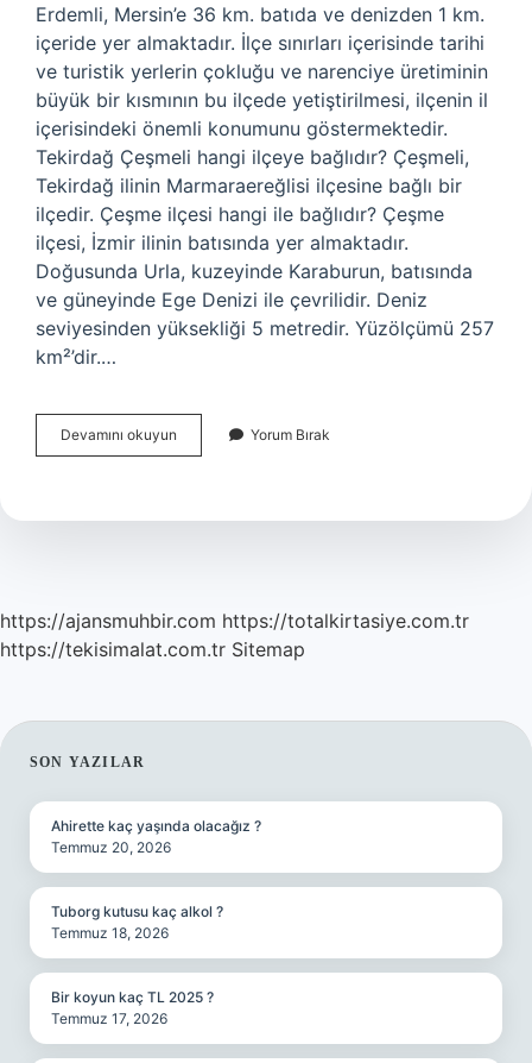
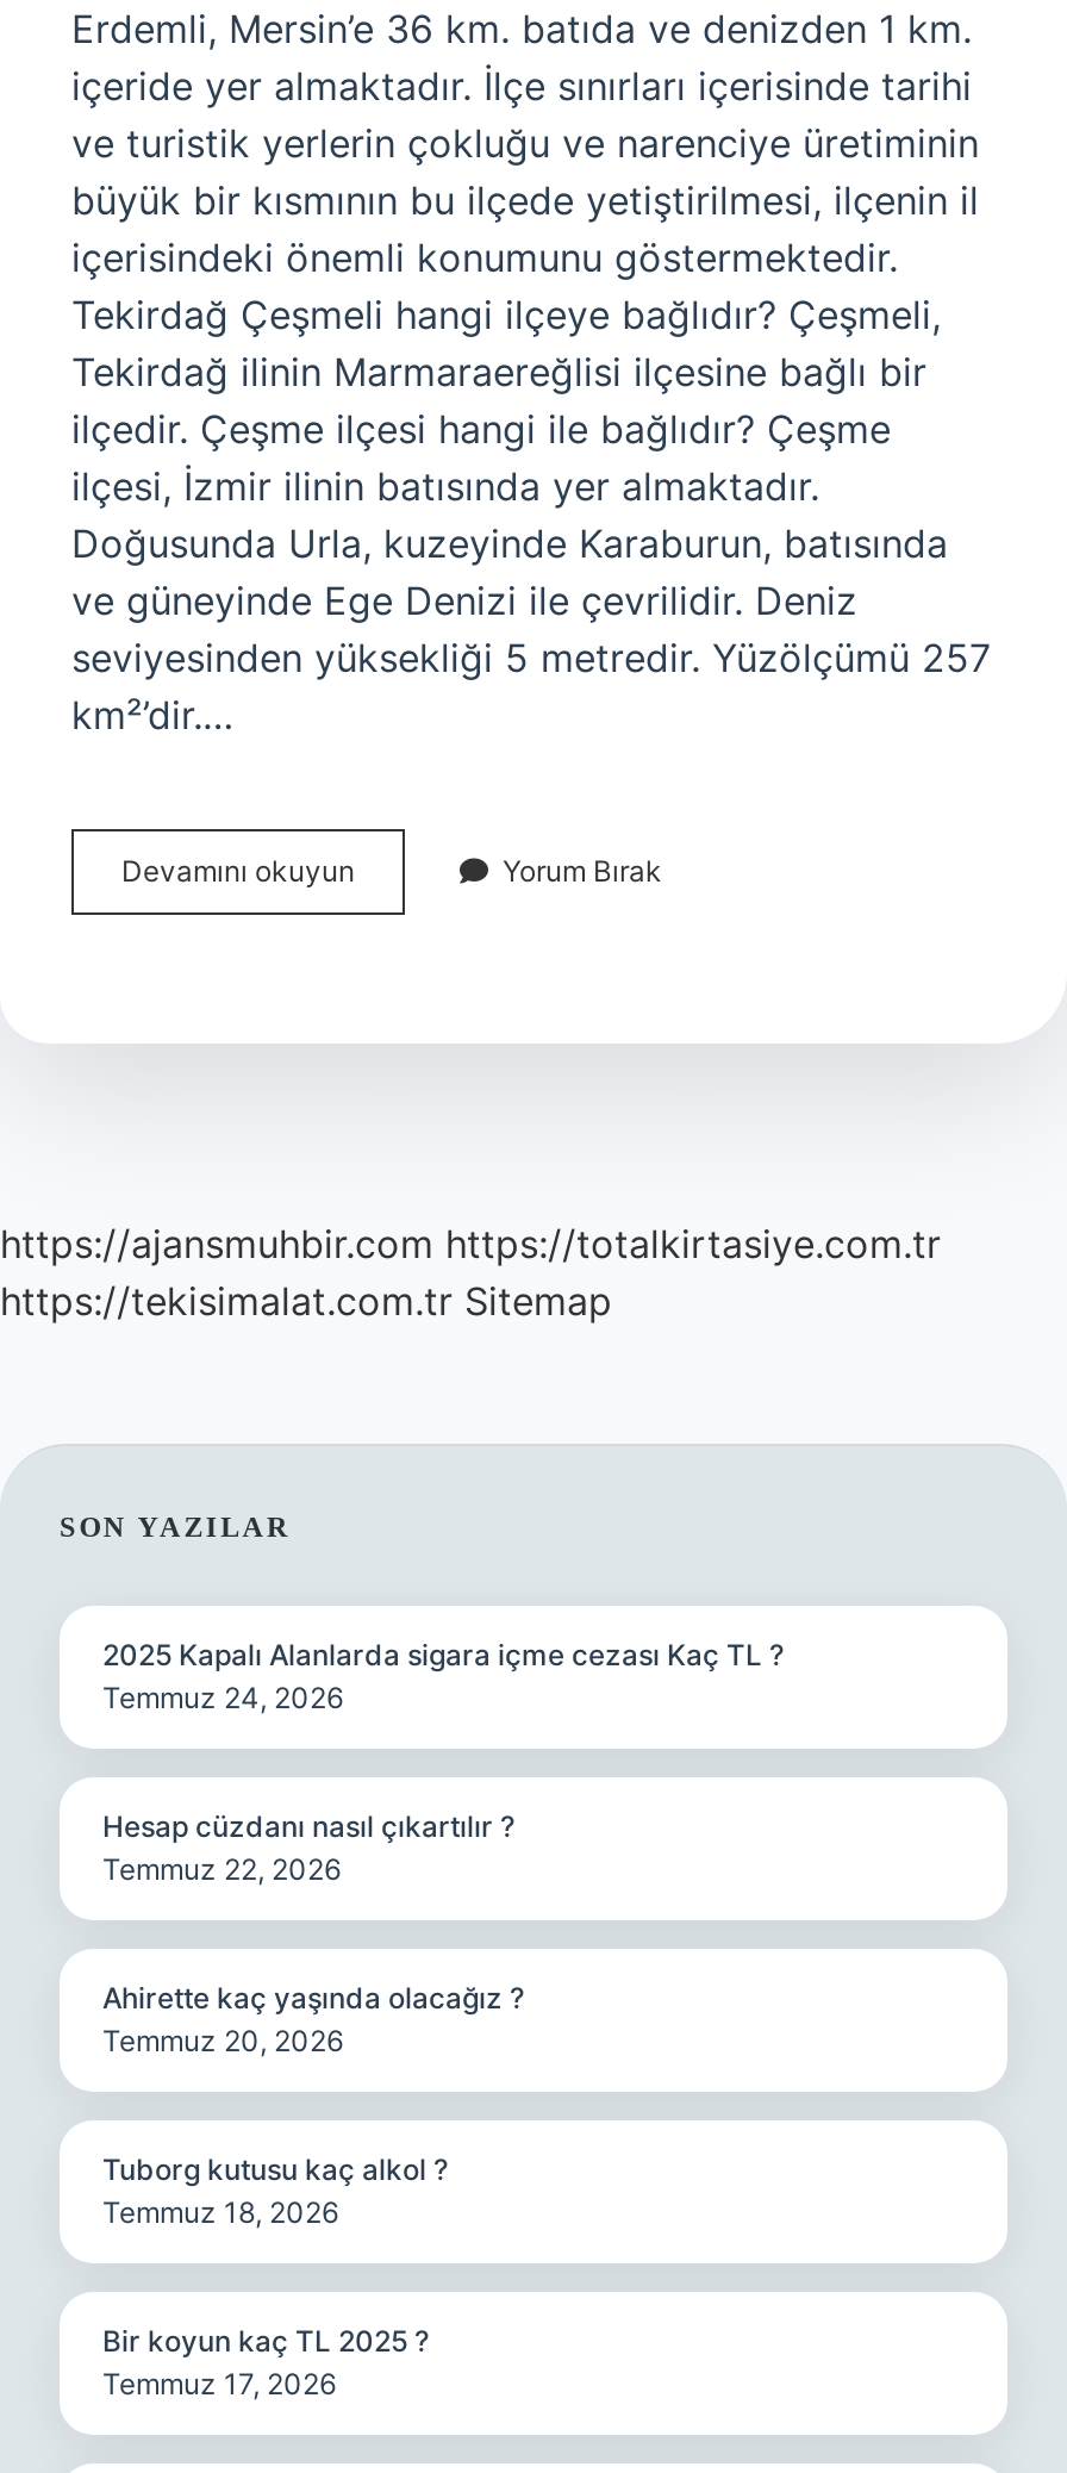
none -> [102,1637,784,1715] 2025 Kapalı Alanlarda sigara içme cezası Kaç TL ? | Temmuz 24, 2026
none -> [102,1808,514,1887] Hesap cüzdanı nasıl çıkartılır ? | Temmuz 22, 2026

